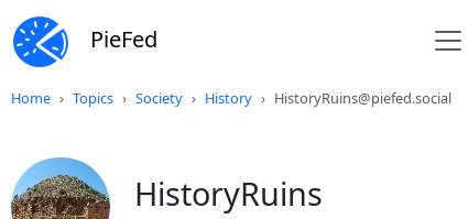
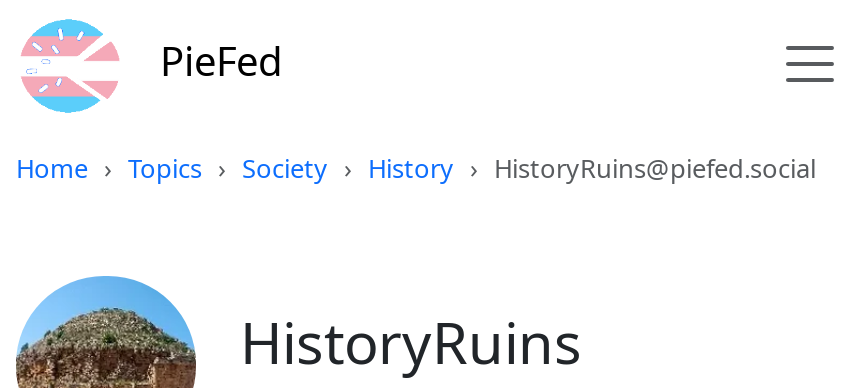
[12,17,69,67] [image] -> [20,20,120,112] [image]

